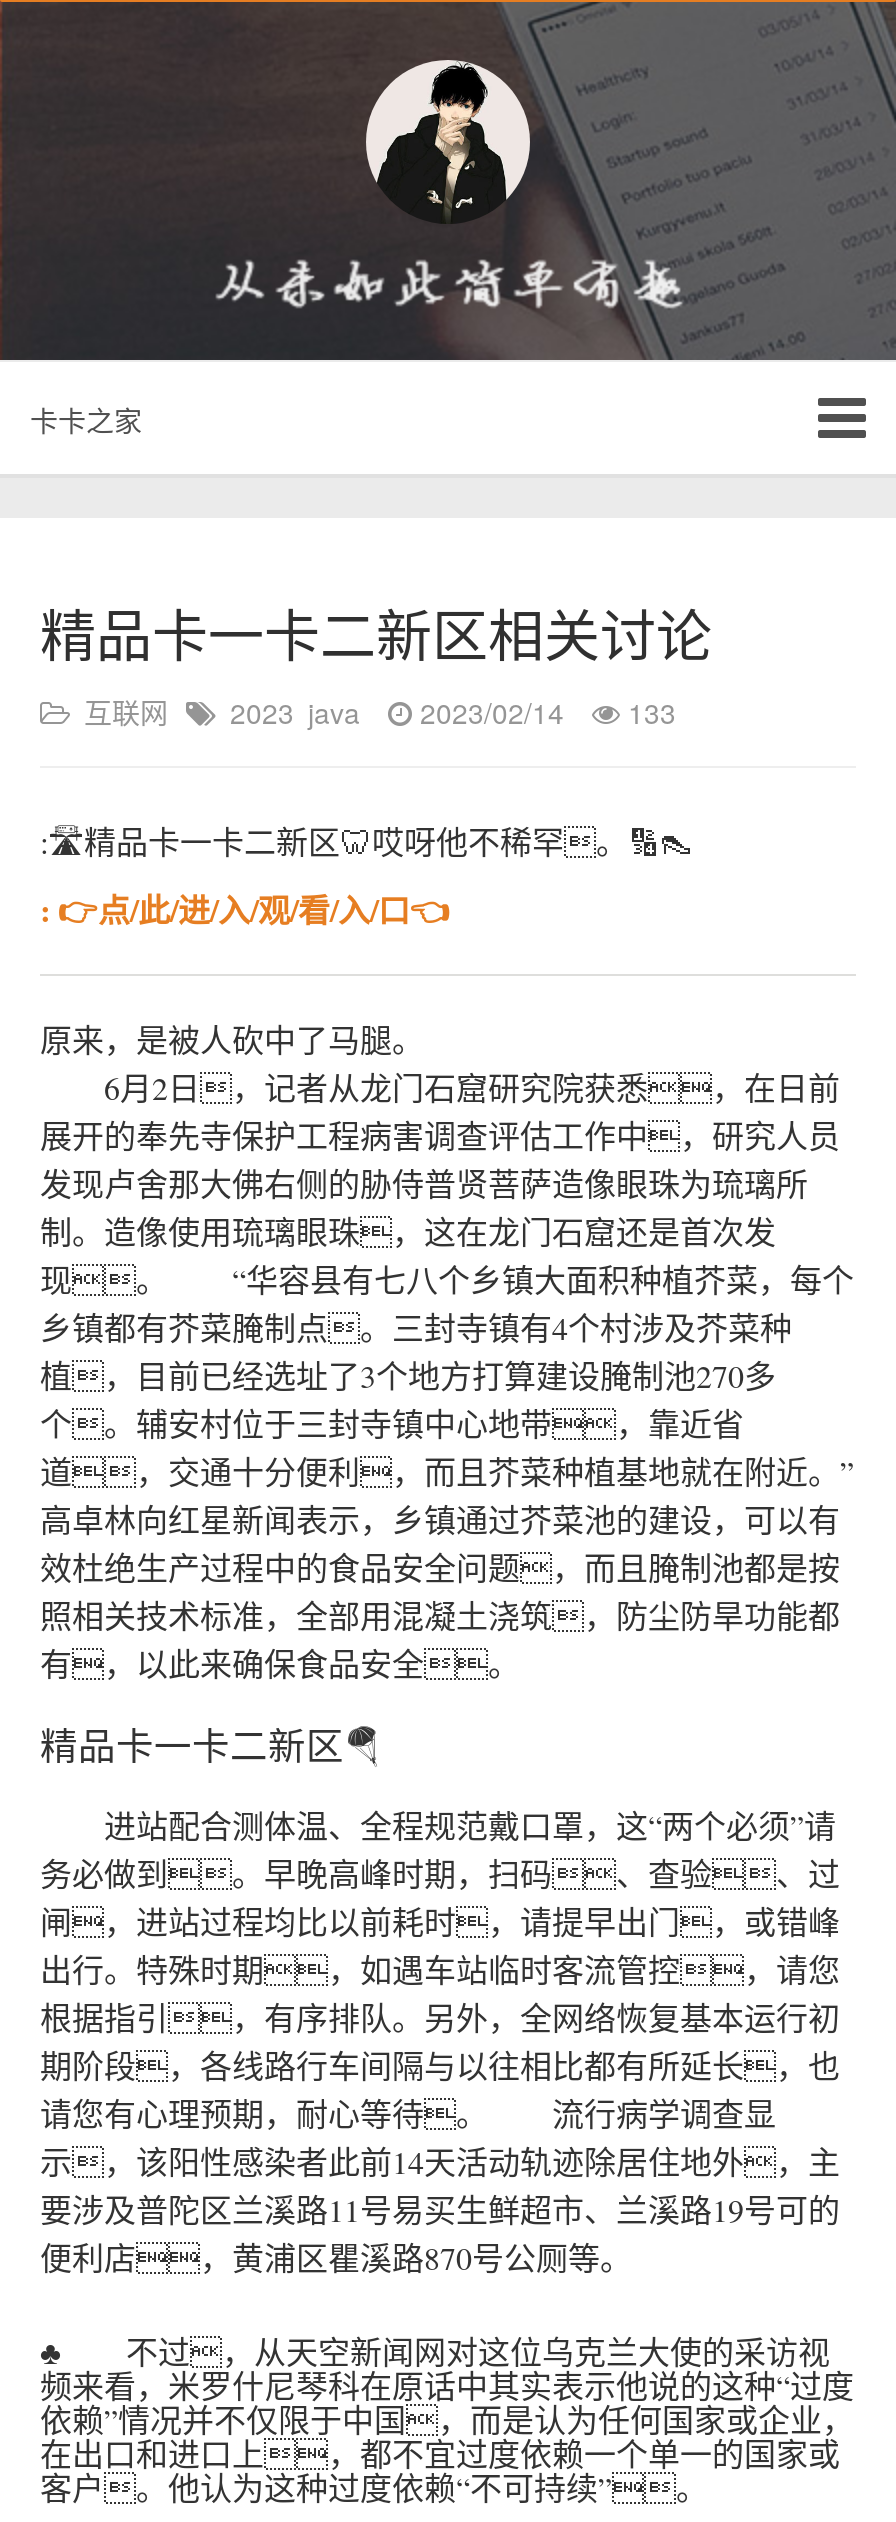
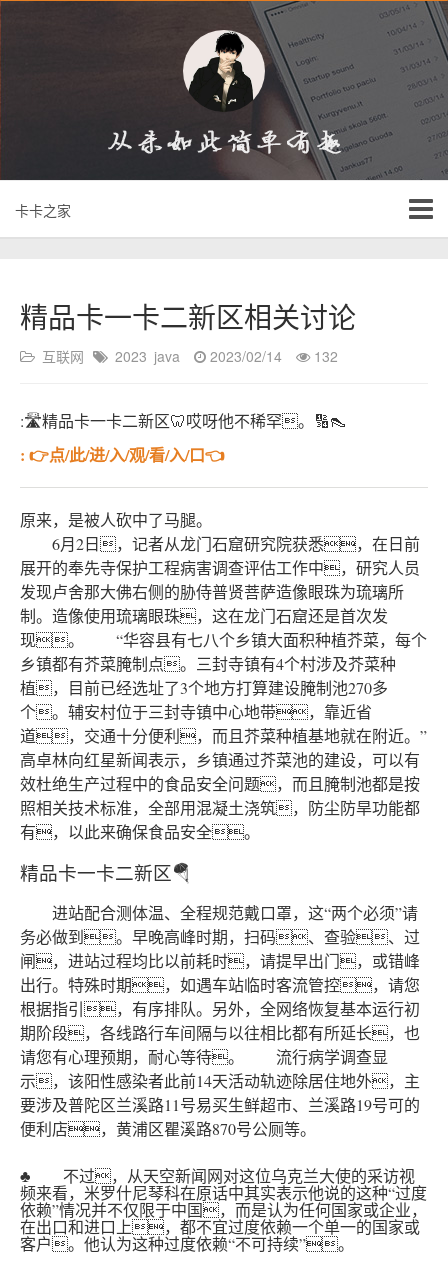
[84,692,676,732] 互联网 2023 java 2023/02/14 133 -> [42,346,338,366] 互联网 2023 java 2023/02/14 132

